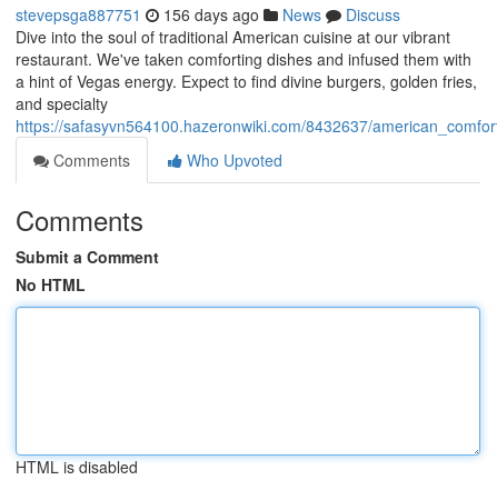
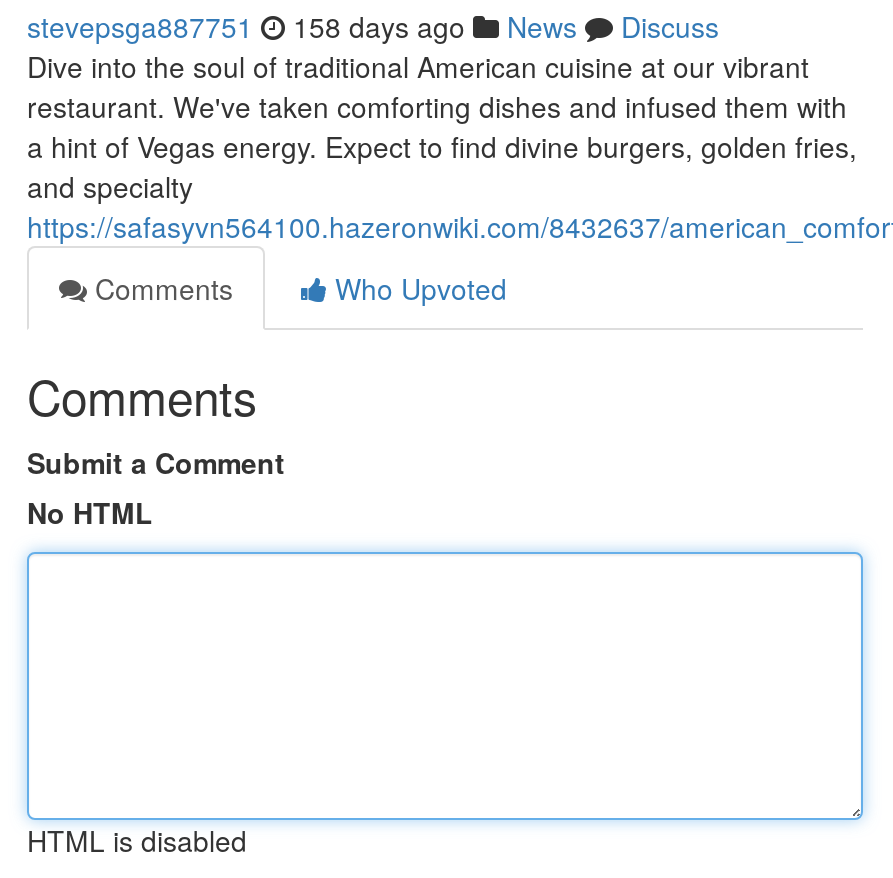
[16,3,400,26] stevepsga887751 156 days ago News Discuss -> [27,6,719,46] stevepsga887751 158 days ago News Discuss

